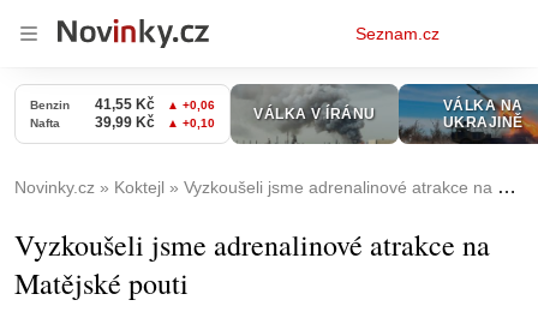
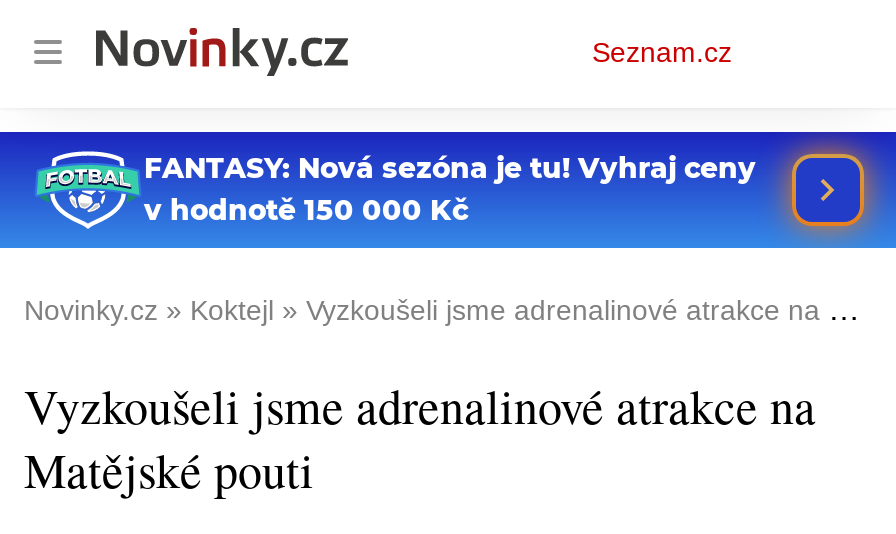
[4,82,534,150] [image] -> [6,130,890,250] [image]

